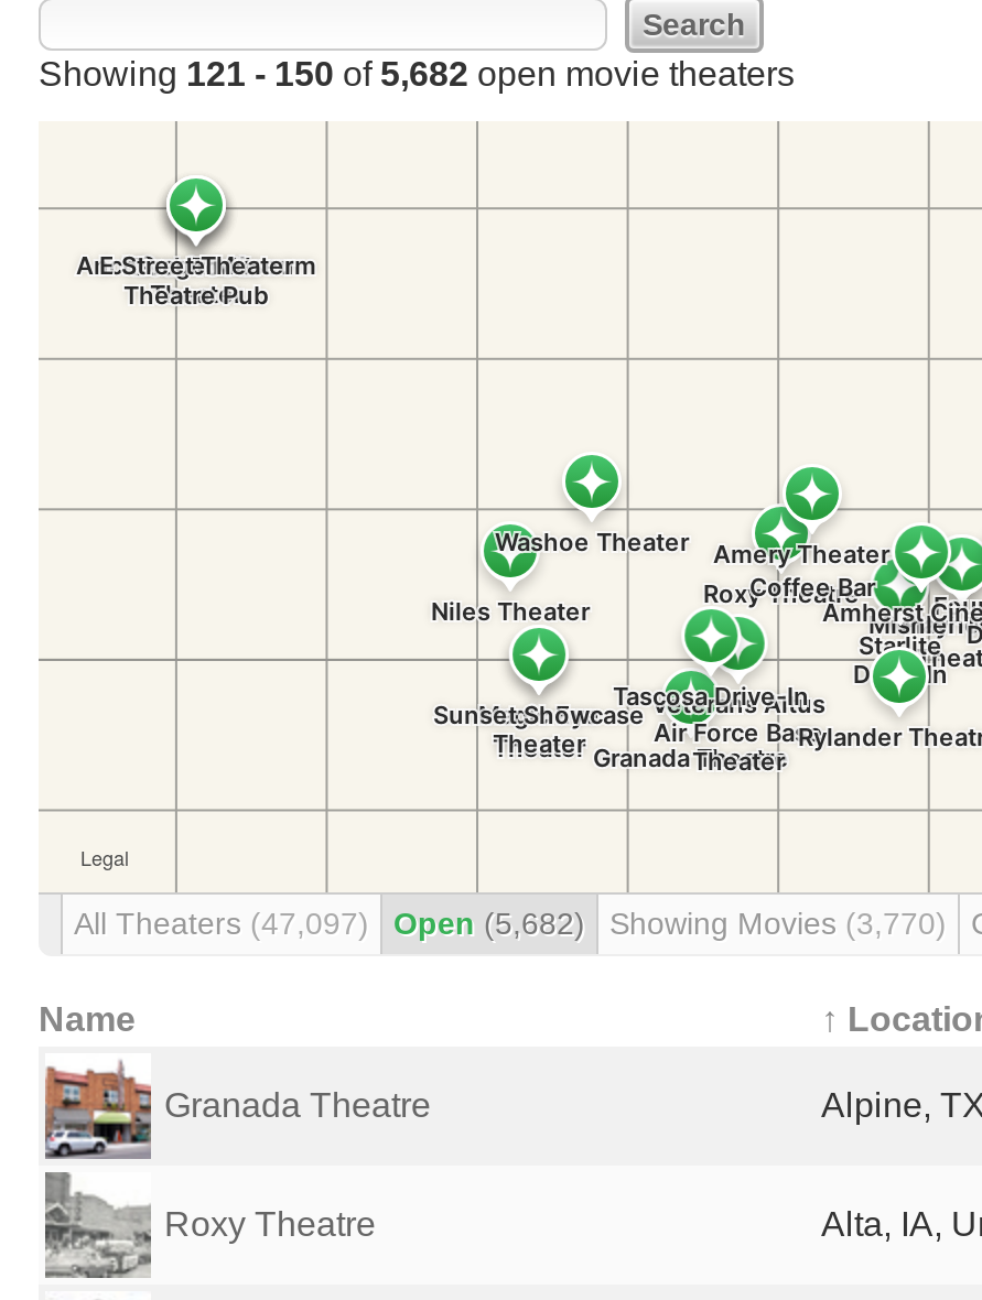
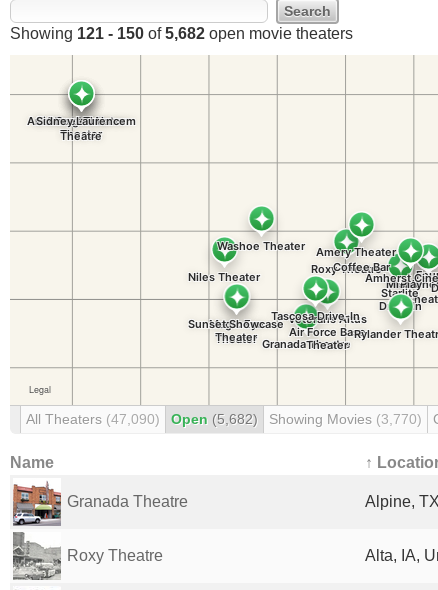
[109,178,285,308] [image] -> [43,91,118,141] [image]
[74,906,369,941] All Theaters (47,097) -> [26,411,160,427] All Theaters (47,090)

